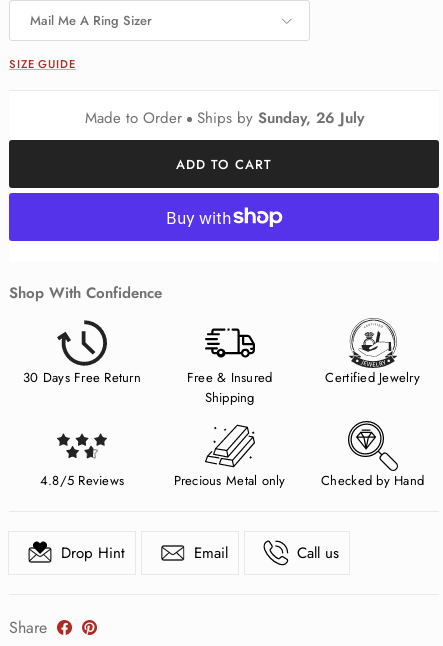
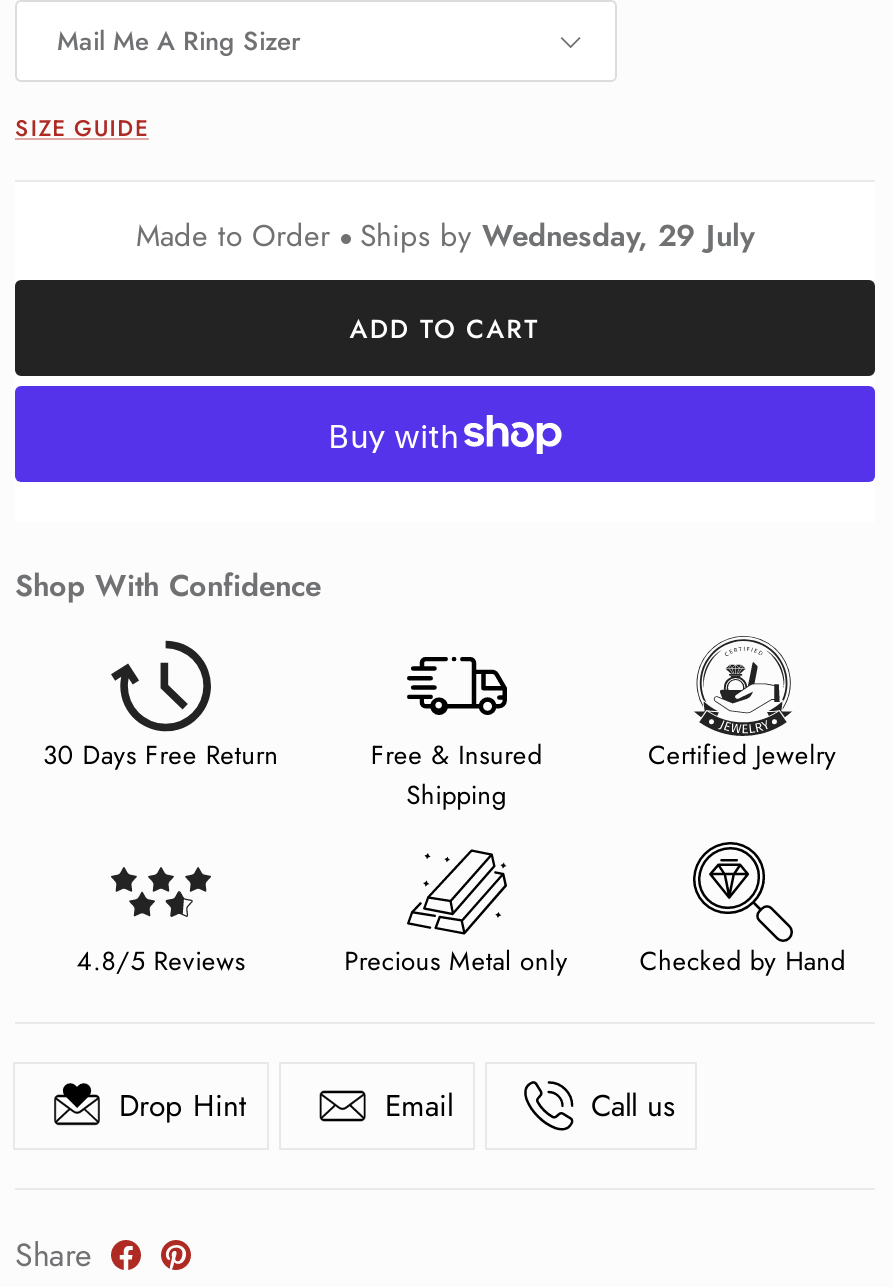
[84,107,363,129] Made to Order Ships by Sunday, 26 July -> [136,215,754,259] Made to Order Ships by Wednesday, 29 July

